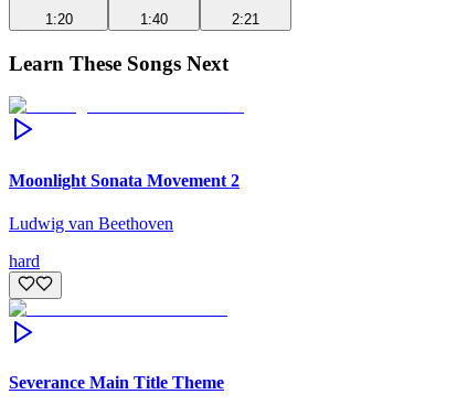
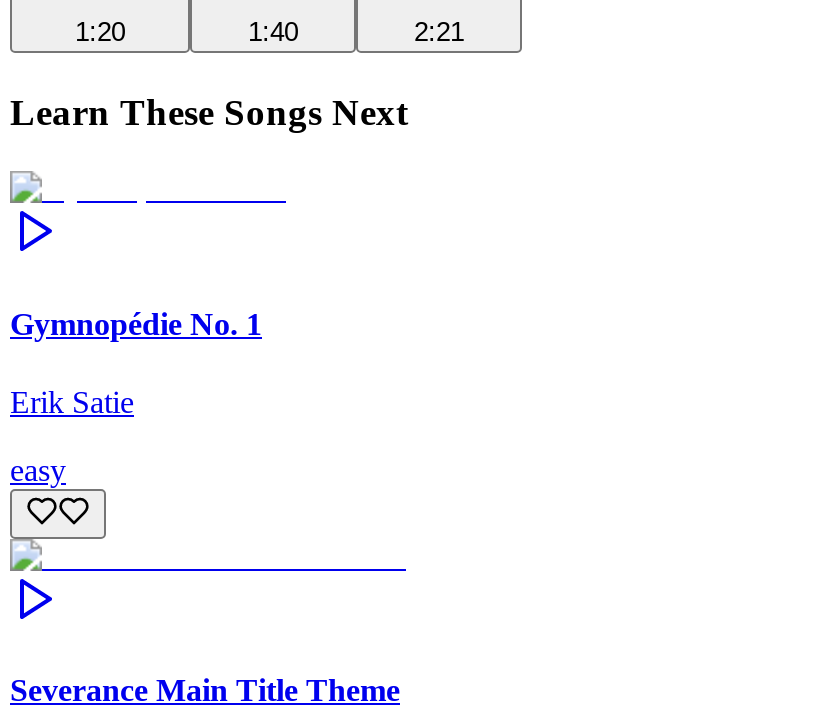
[9,171,240,189] Moonlight Sonata Movement 2 -> [10,306,262,340] Gymnopédie No. 1
[9,214,173,233] Ludwig van Beethoven -> [10,385,134,419] Erik Satie
[9,252,40,270] hard -> [10,453,66,487] easy

